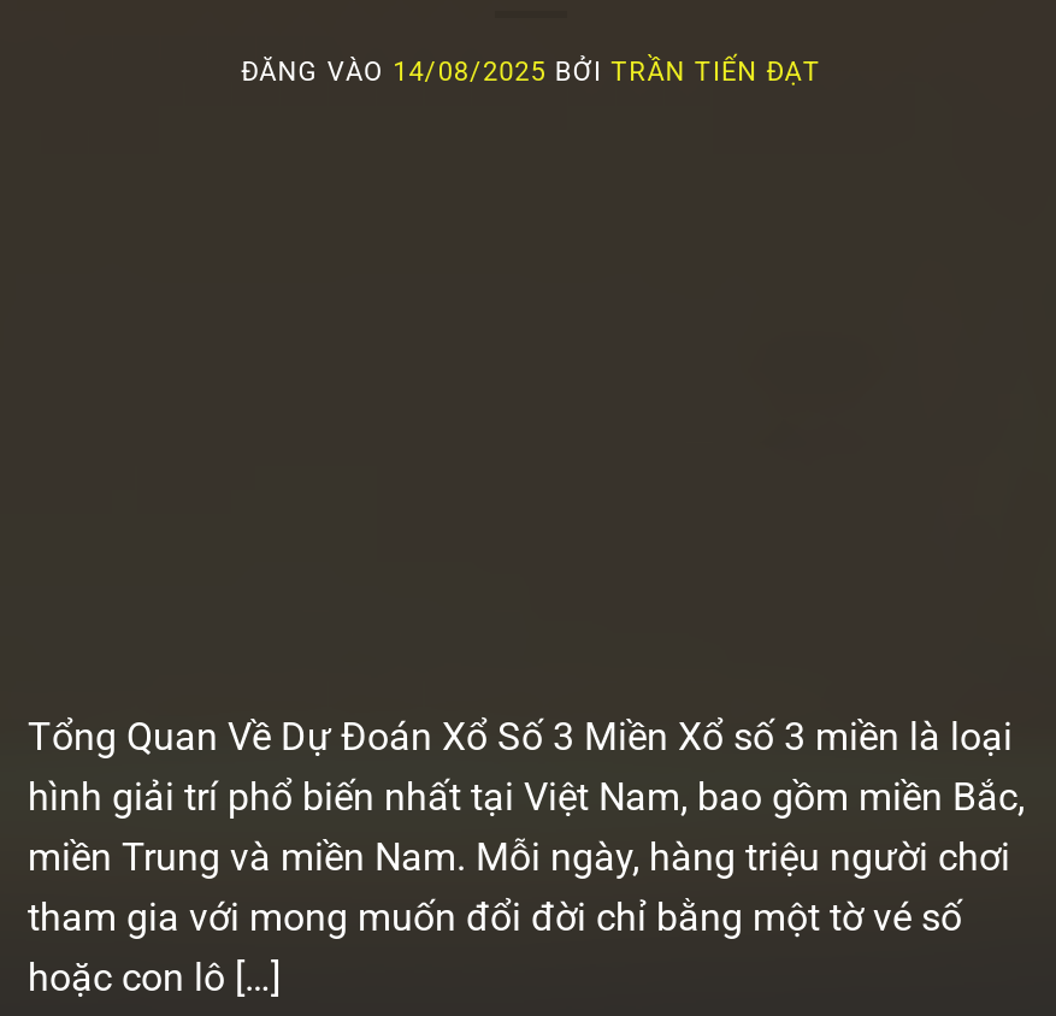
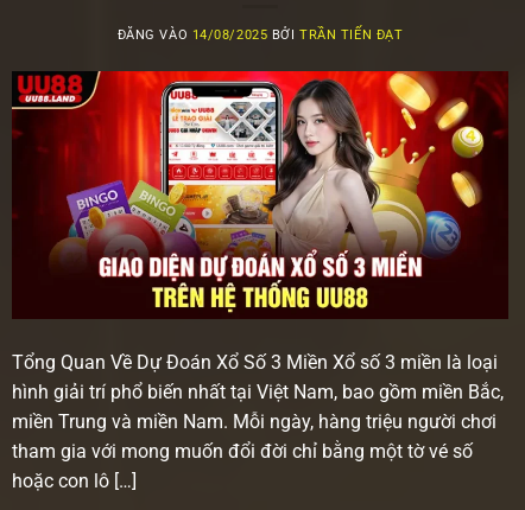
none -> [12,70,508,319] [image]

